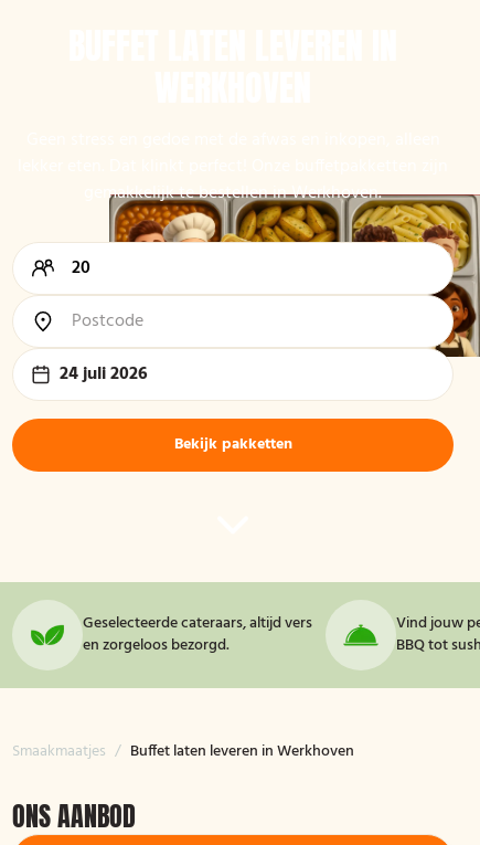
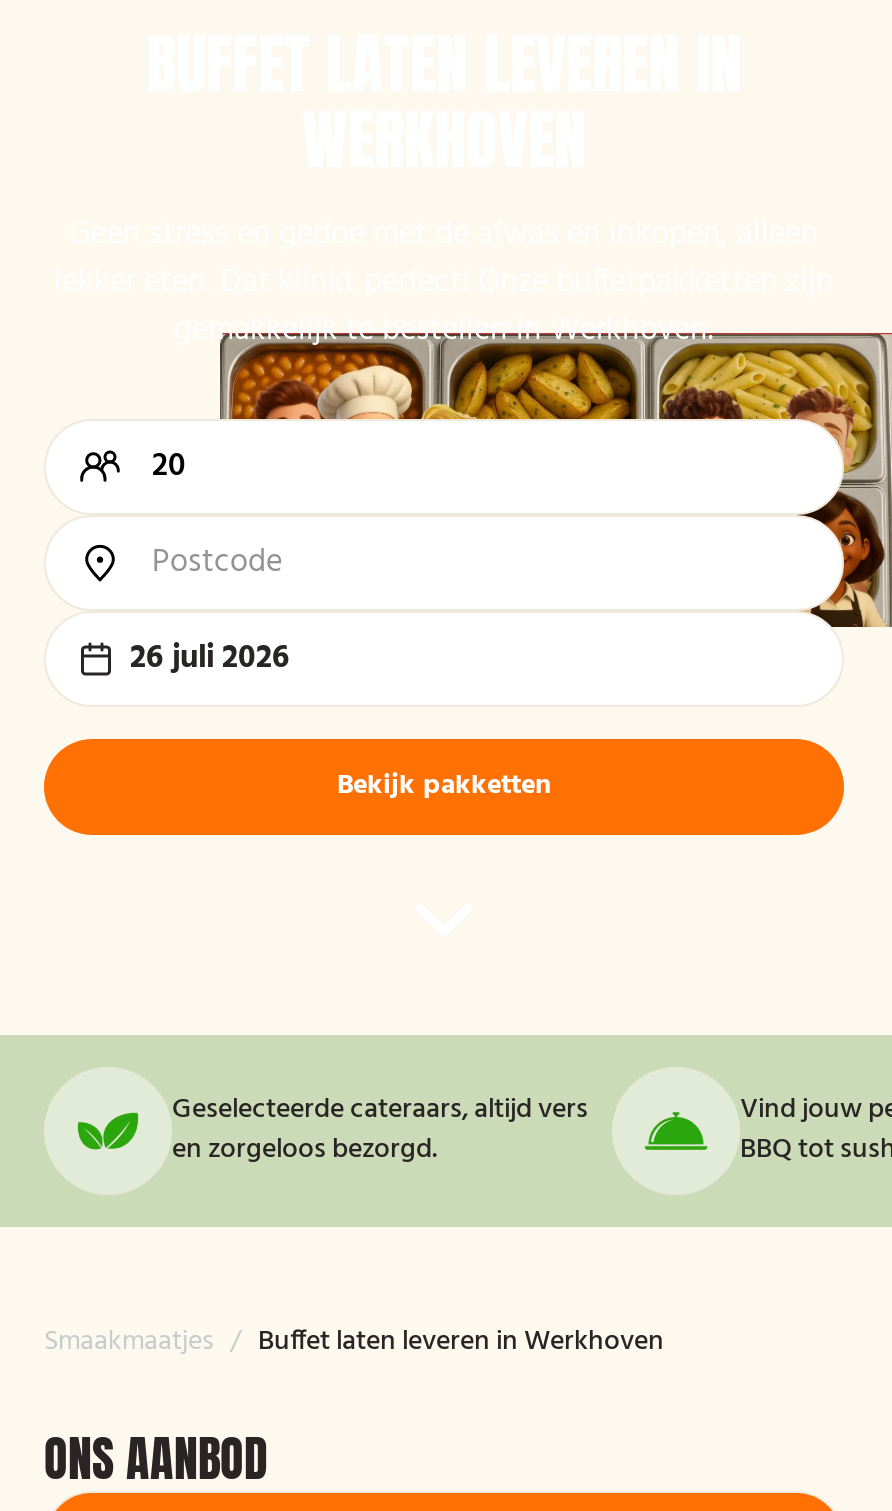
[60,360,148,389] 24 juli 2026 -> [130,633,290,685] 26 juli 2026

